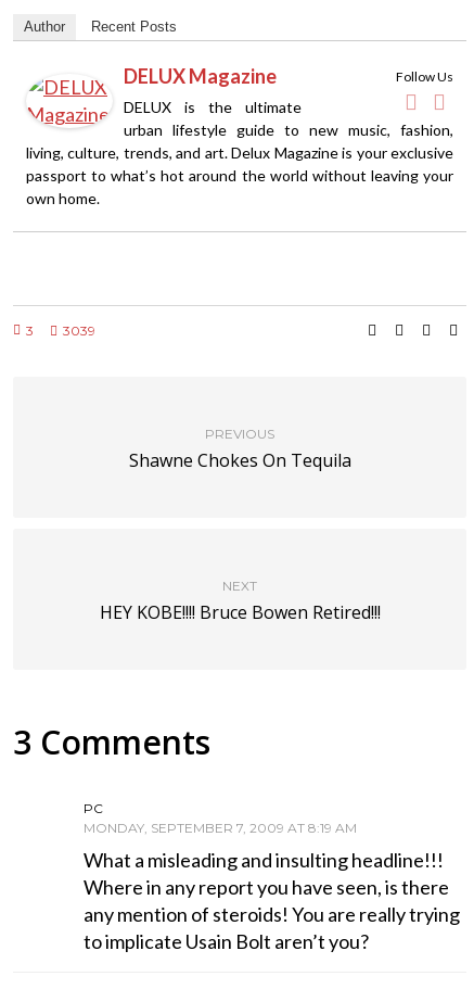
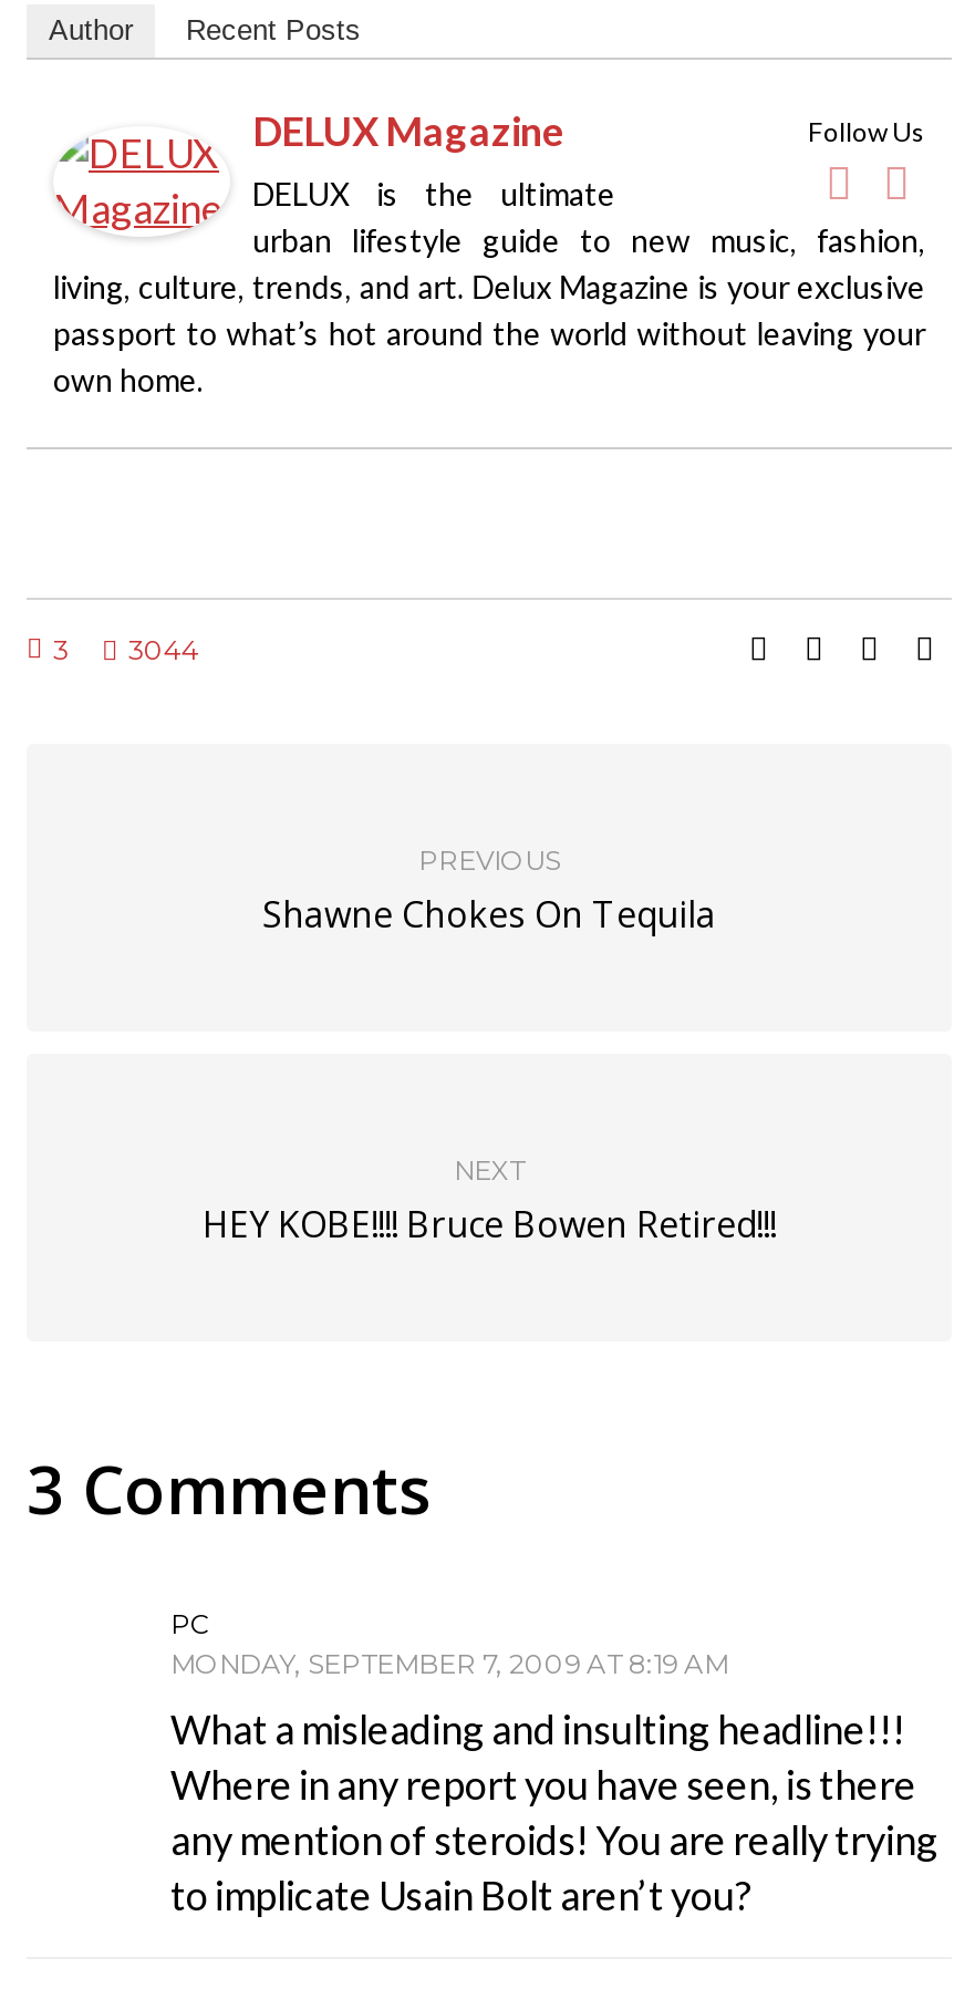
[26,322,95,339] 3 3039 -> [53,633,199,666] 3 3044

